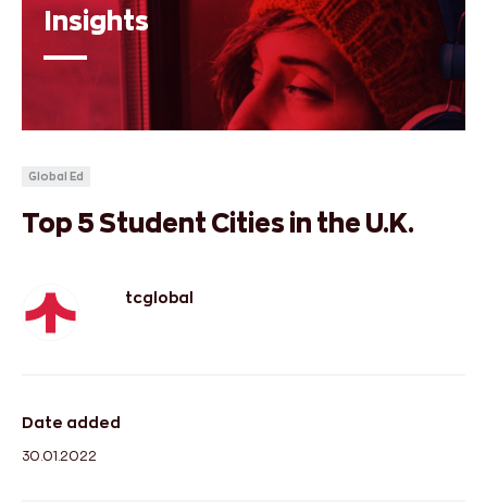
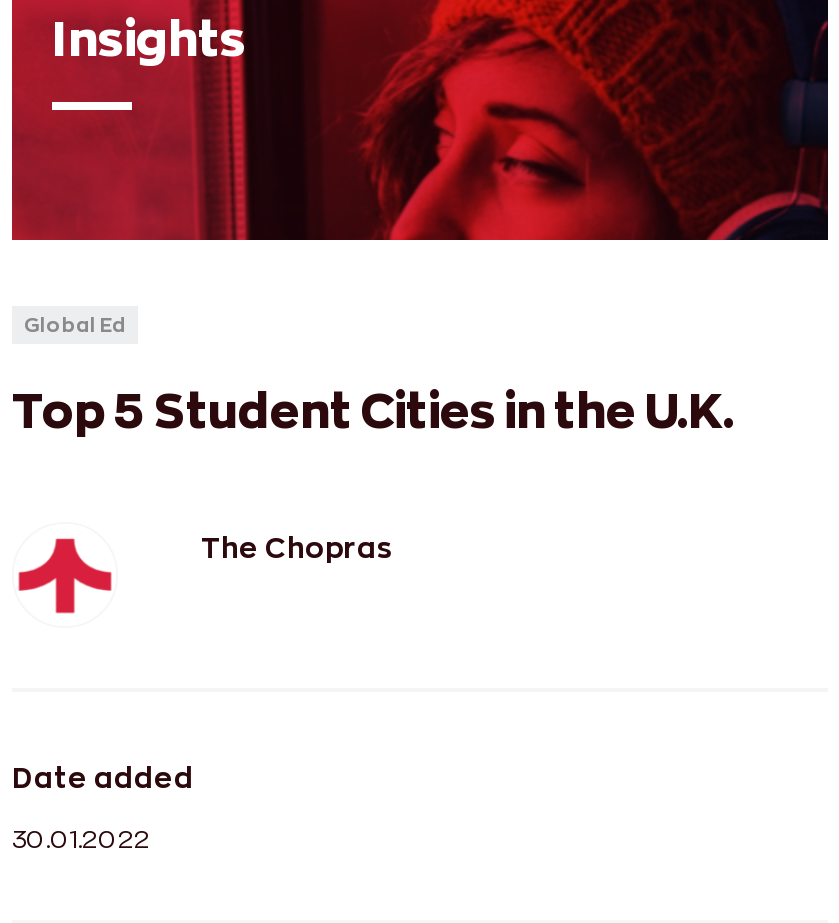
[124,289,193,305] tcglobal -> [201,532,393,562] The Chopras

